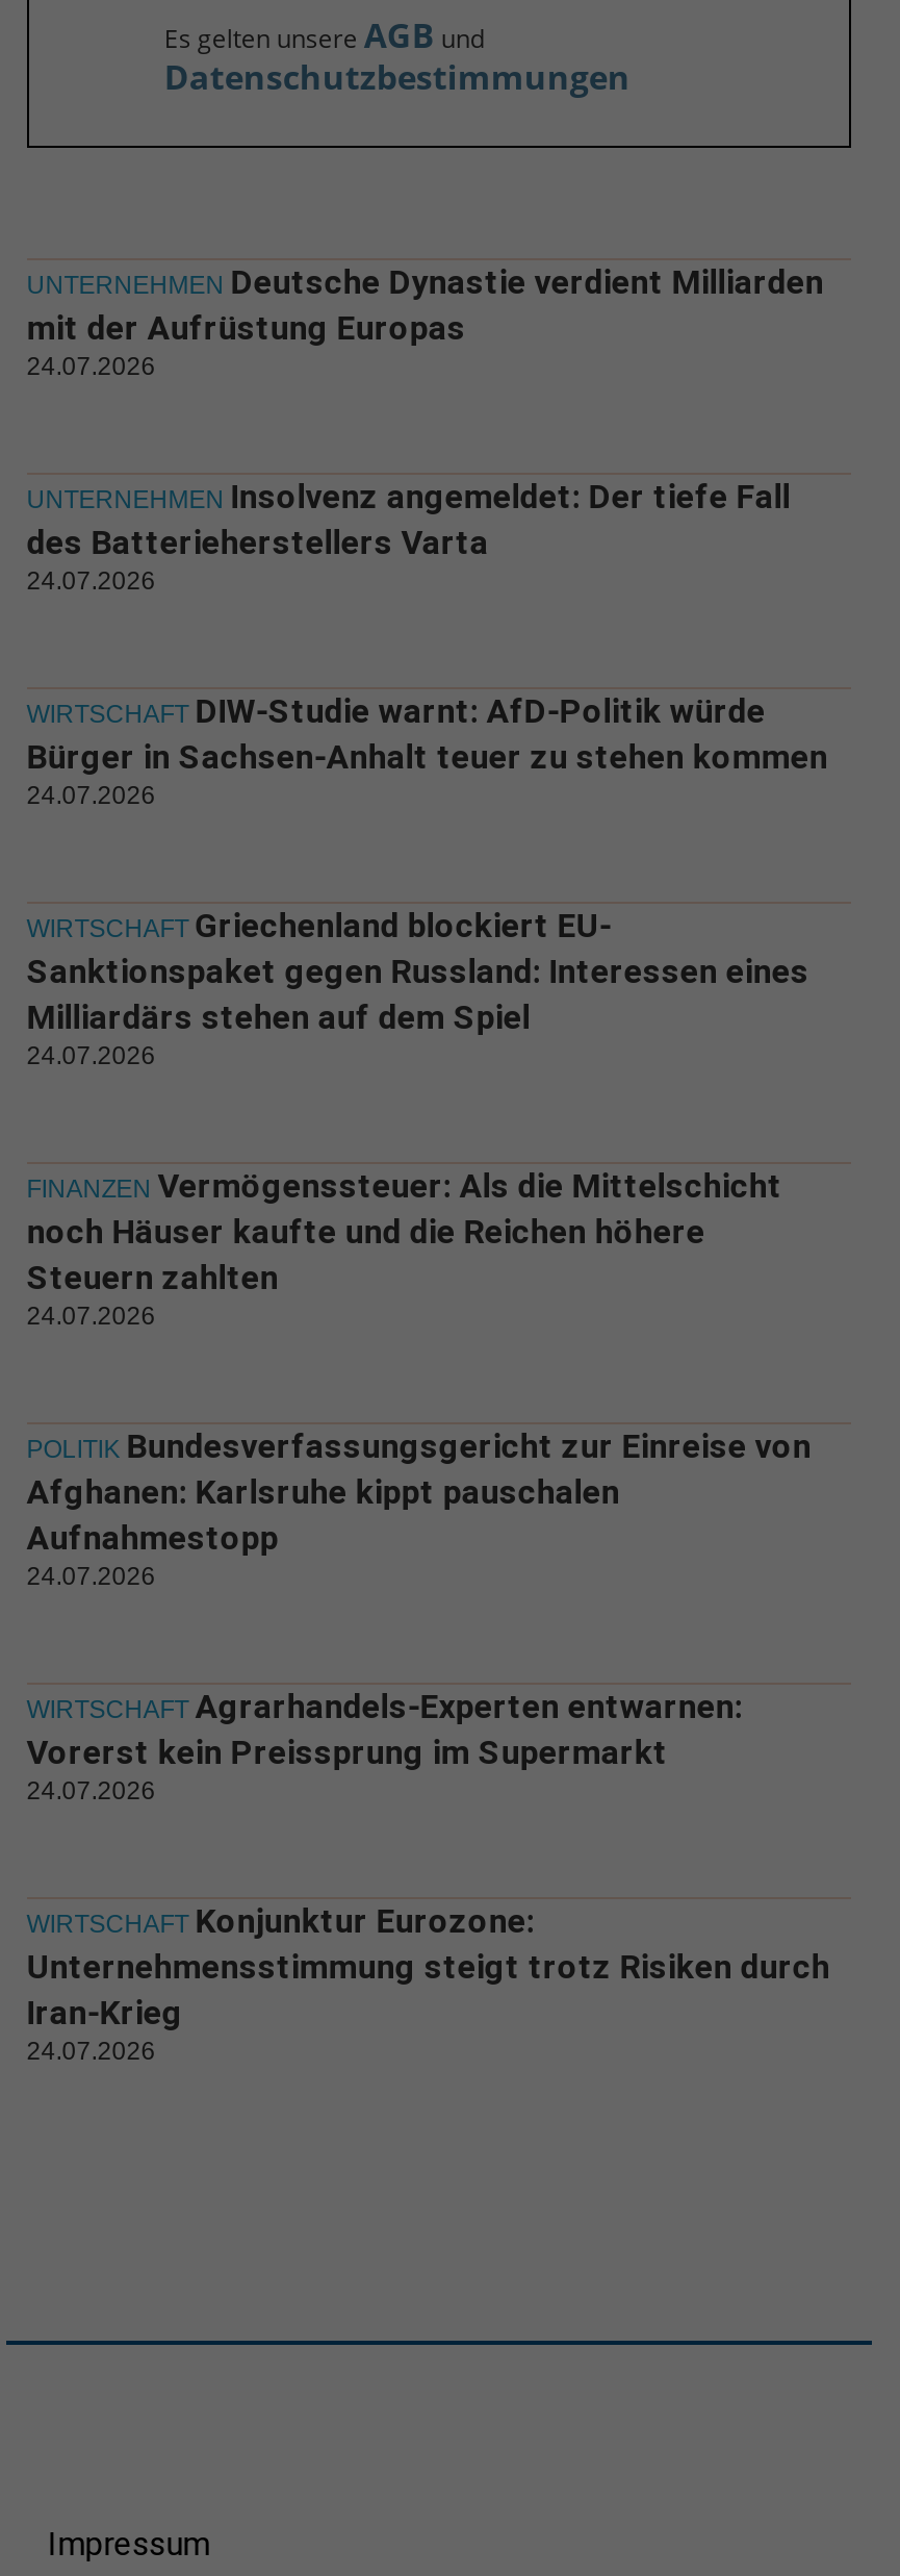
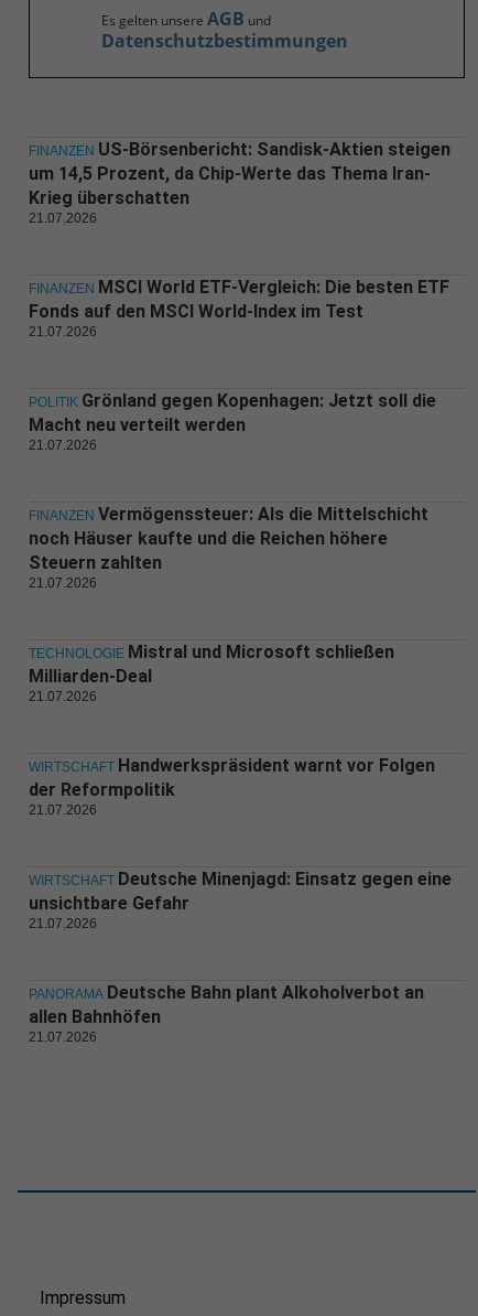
[26,263,828,1071] UNTERNEHMEN Deutsche Dynastie verdient Milliarden | mit der Aufrüstung Europas | 24.07.2026 | UNTERNEHMEN Insolvenz angemeldet: Der tiefe Fall | des Batterieherstellers Varta | 24.07.2026 | WIRTSCHAFT DIW-Studie warnt: AfD-Politik würde | Bürger in Sachsen-Anhalt teuer zu stehen kommen | 24.07.2026 | WIRTSCHAFT Griechenland blockiert EU- | Sanktionspaket gegen Russland: Interessen eines | Milliardärs stehen auf dem Spiel | 24.07.2026 -> [28,139,450,453] FINANZEN US-Börsenbericht: Sandisk-Aktien steigen | um 14,5 Prozent, da Chip-Werte das Thema Iran- | Krieg überschatten | 21.07.2026 | FINANZEN MSCI World ETF-Vergleich: Die besten ETF | Fonds auf den MSCI World-Index im Test | 21.07.2026 | POLITIK Grönland gegen Kopenhagen: Jetzt soll die | Macht neu verteilt werden | 21.07.2026
moved [26,1167,782,1298] -> [28,504,428,573]: FINANZEN Vermögenssteuer: Als die Mittelschicht | noch Häuser kaufte und die Reichen höhere | Steuern zahlten
[26,1302,830,2066] 24.07.2026 | POLITIK Bundesverfassungsgericht zur Einreise von | Afghanen: Karlsruhe kippt pauschalen | Aufnahmestopp | 24.07.2026 | WIRTSCHAFT Agrarhandels-Experten entwarnen: | Vorerst kein Preissprung im Supermarkt | 24.07.2026 | WIRTSCHAFT Konjunktur Eurozone: | Unternehmensstimmung steigt trotz Risiken durch | Iran-Krieg | 24.07.2026 -> [28,576,451,1045] 21.07.2026 | TECHNOLOGIE Mistral und Microsoft schließen | Milliarden-Deal | 21.07.2026 | WIRTSCHAFT Handwerkspräsident warnt vor Folgen | der Reformpolitik | 21.07.2026 | WIRTSCHAFT Deutsche Minenjagd: Einsatz gegen eine | unsichtbare Gefahr | 21.07.2026 | PANORAMA Deutsche Bahn plant Alkoholverbot an | allen Bahnhöfen | 21.07.2026

